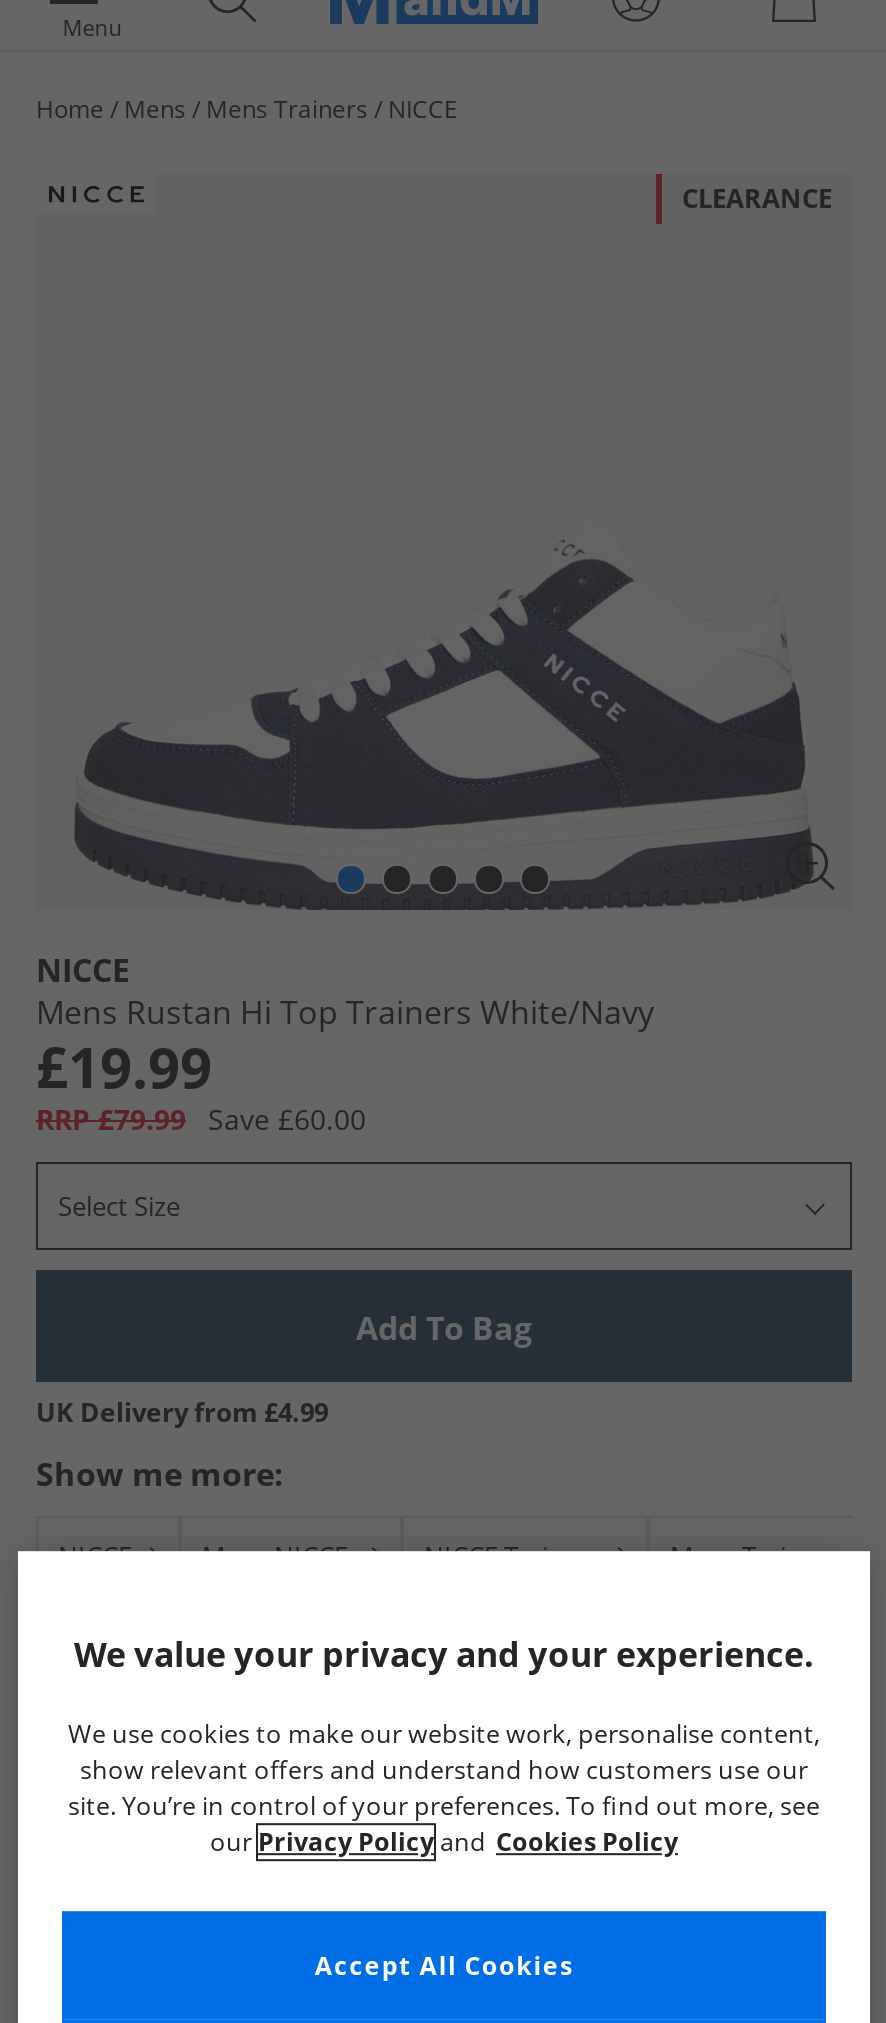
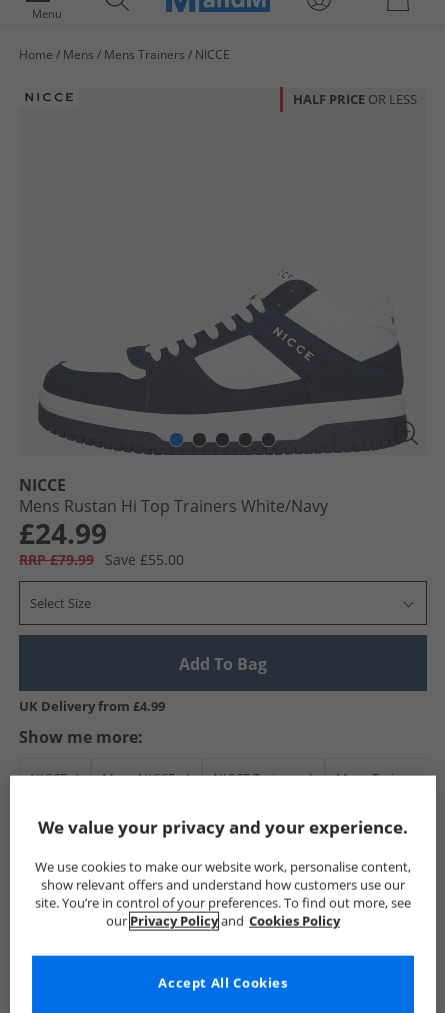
[682,180,832,216] CLEARANCE -> [293,90,417,108] HALF PRICE OR LESS
[36,1028,212,1104] £19.99 -> [19,514,107,552] £24.99
[36,1100,366,1138] RRP £79.99 Save £60.00 -> [19,550,184,569] RRP £79.99 Save £55.00

